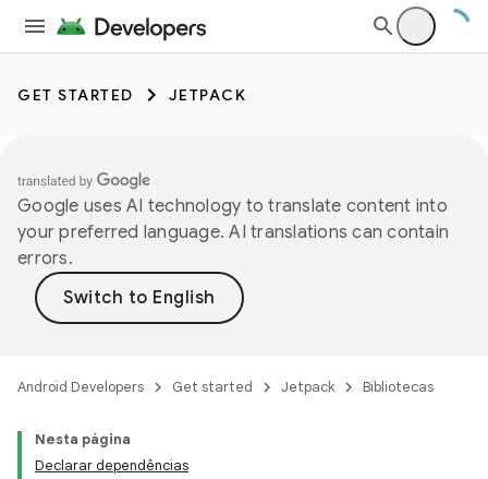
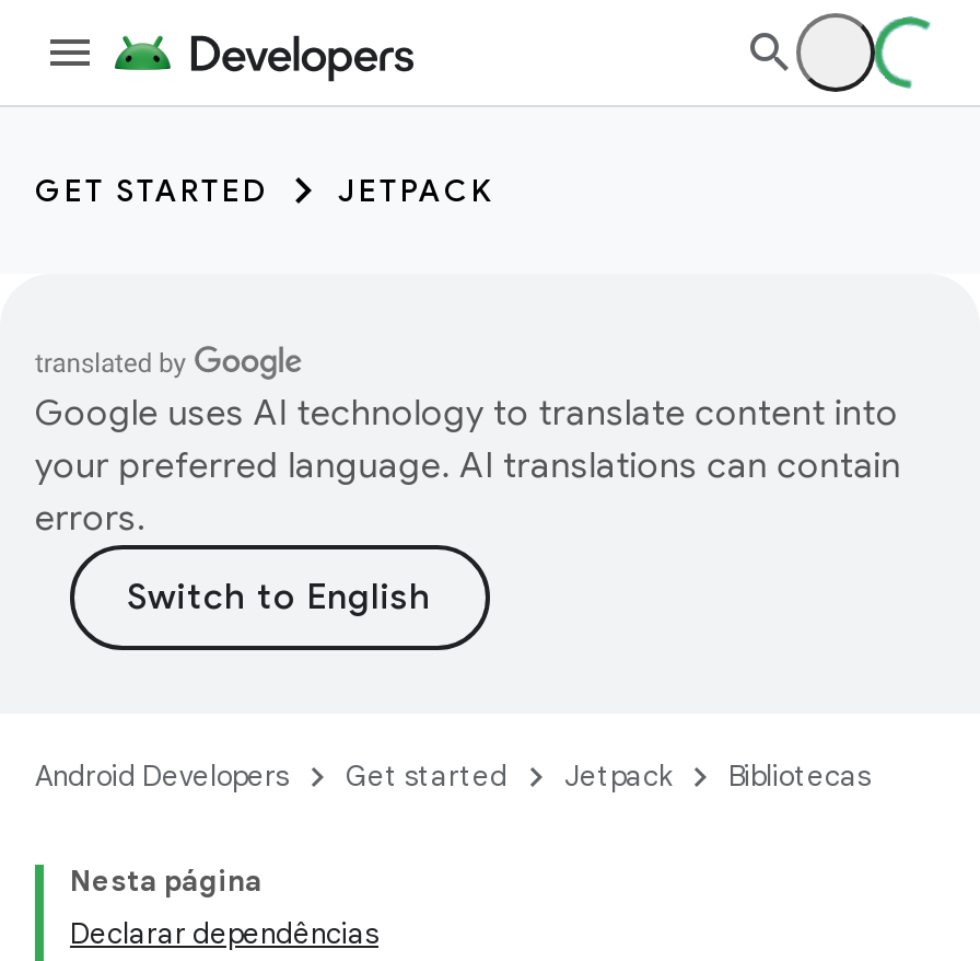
[435,8,471,44] [image] -> [873,15,943,90] [image]

